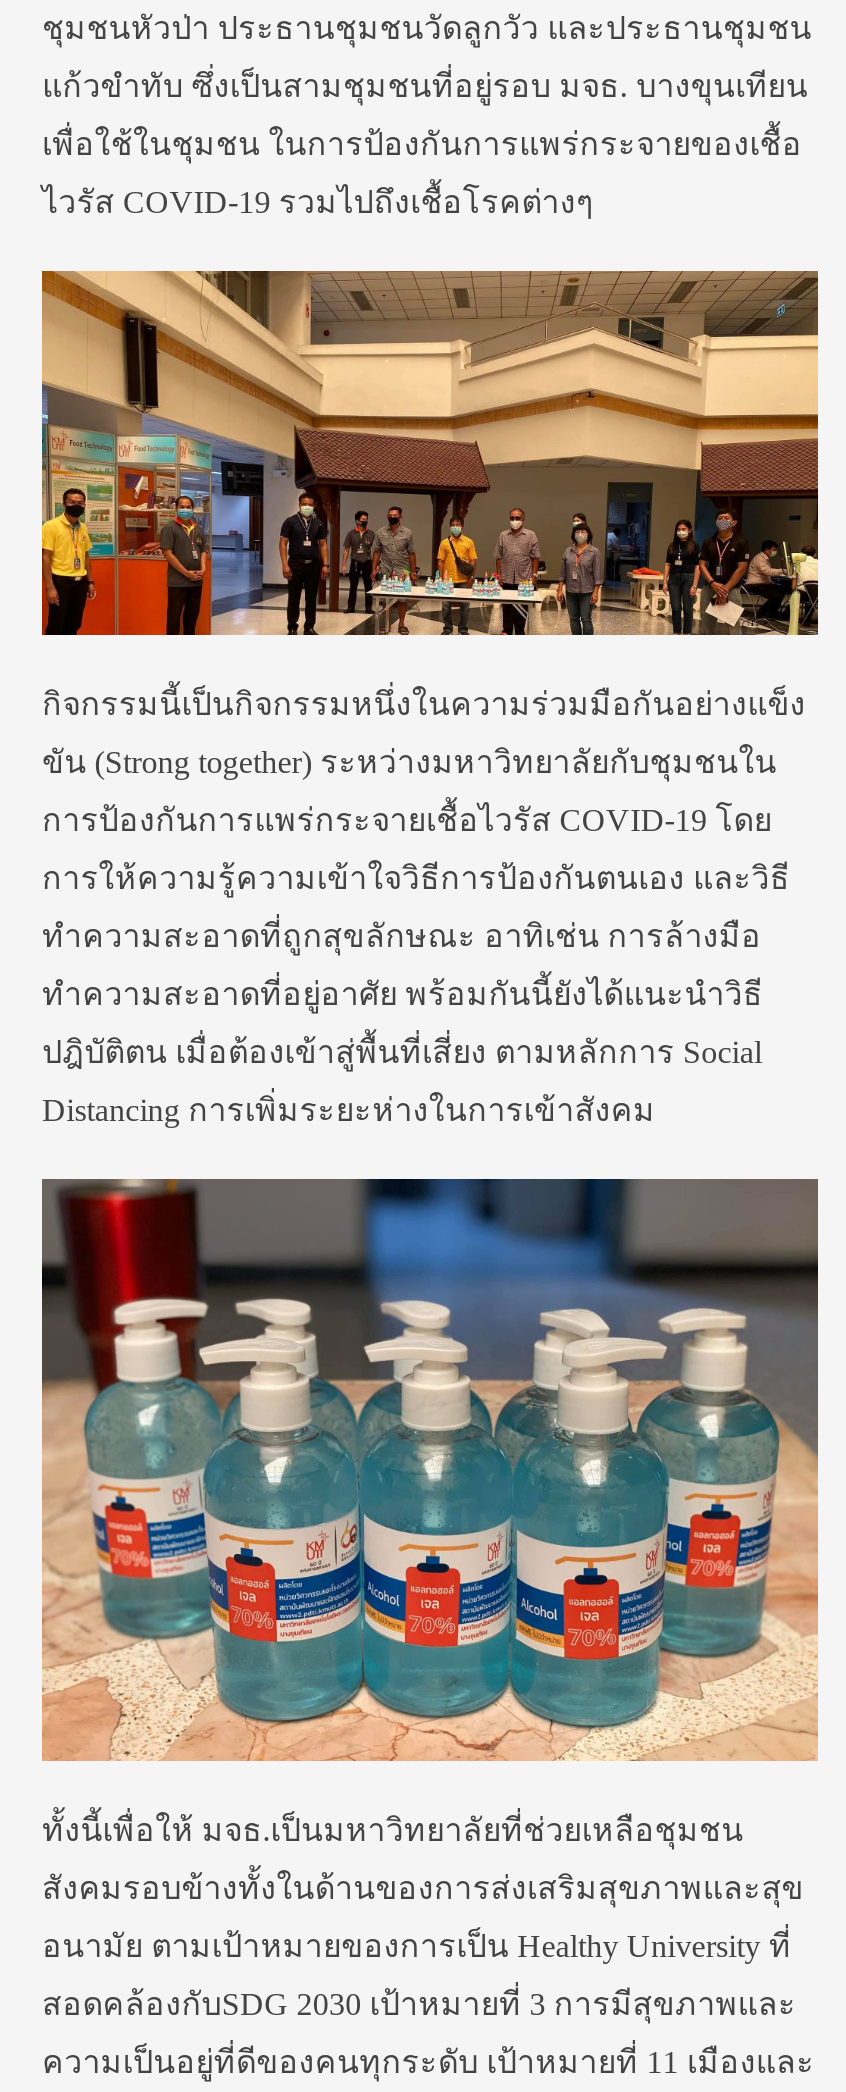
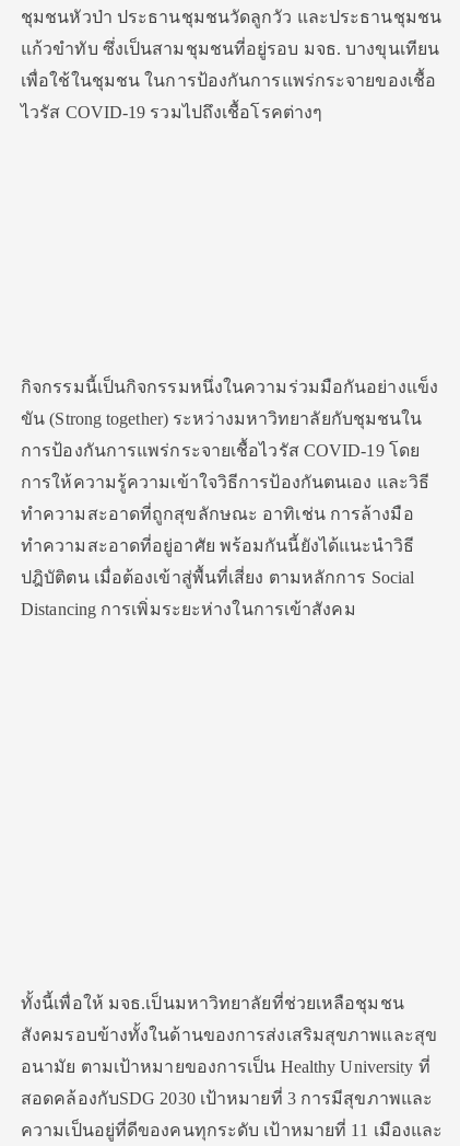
[40,269,820,637] [image] -> none
[40,1177,820,1763] [image] -> none

